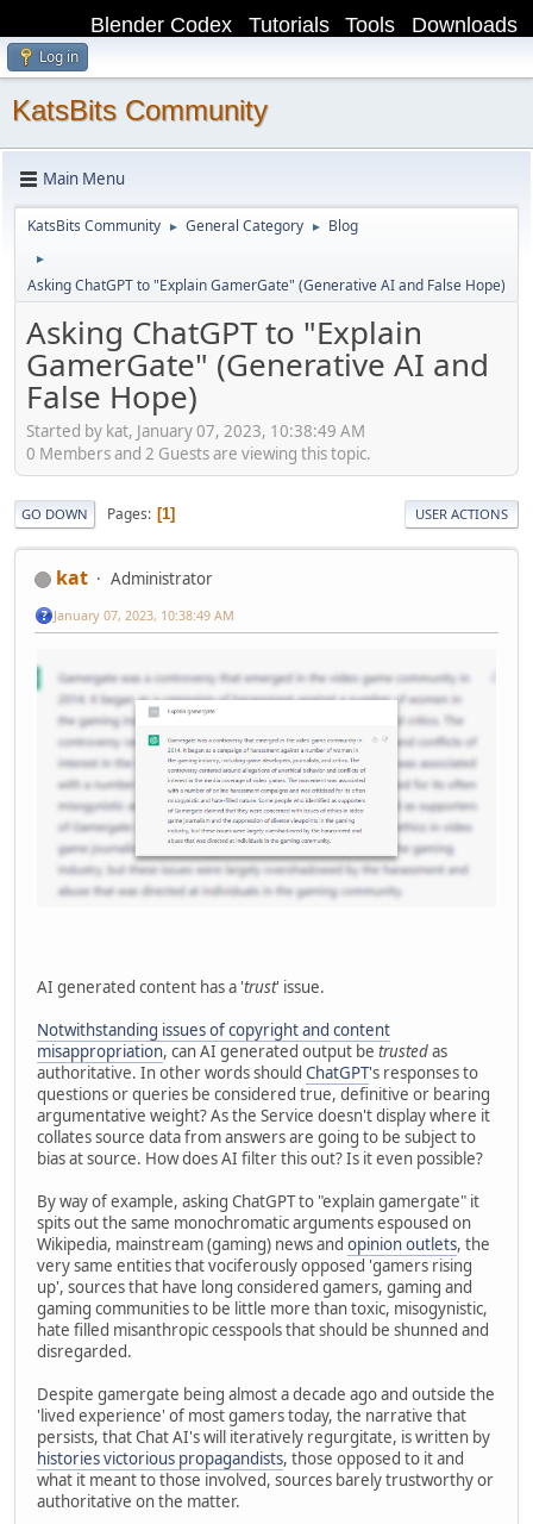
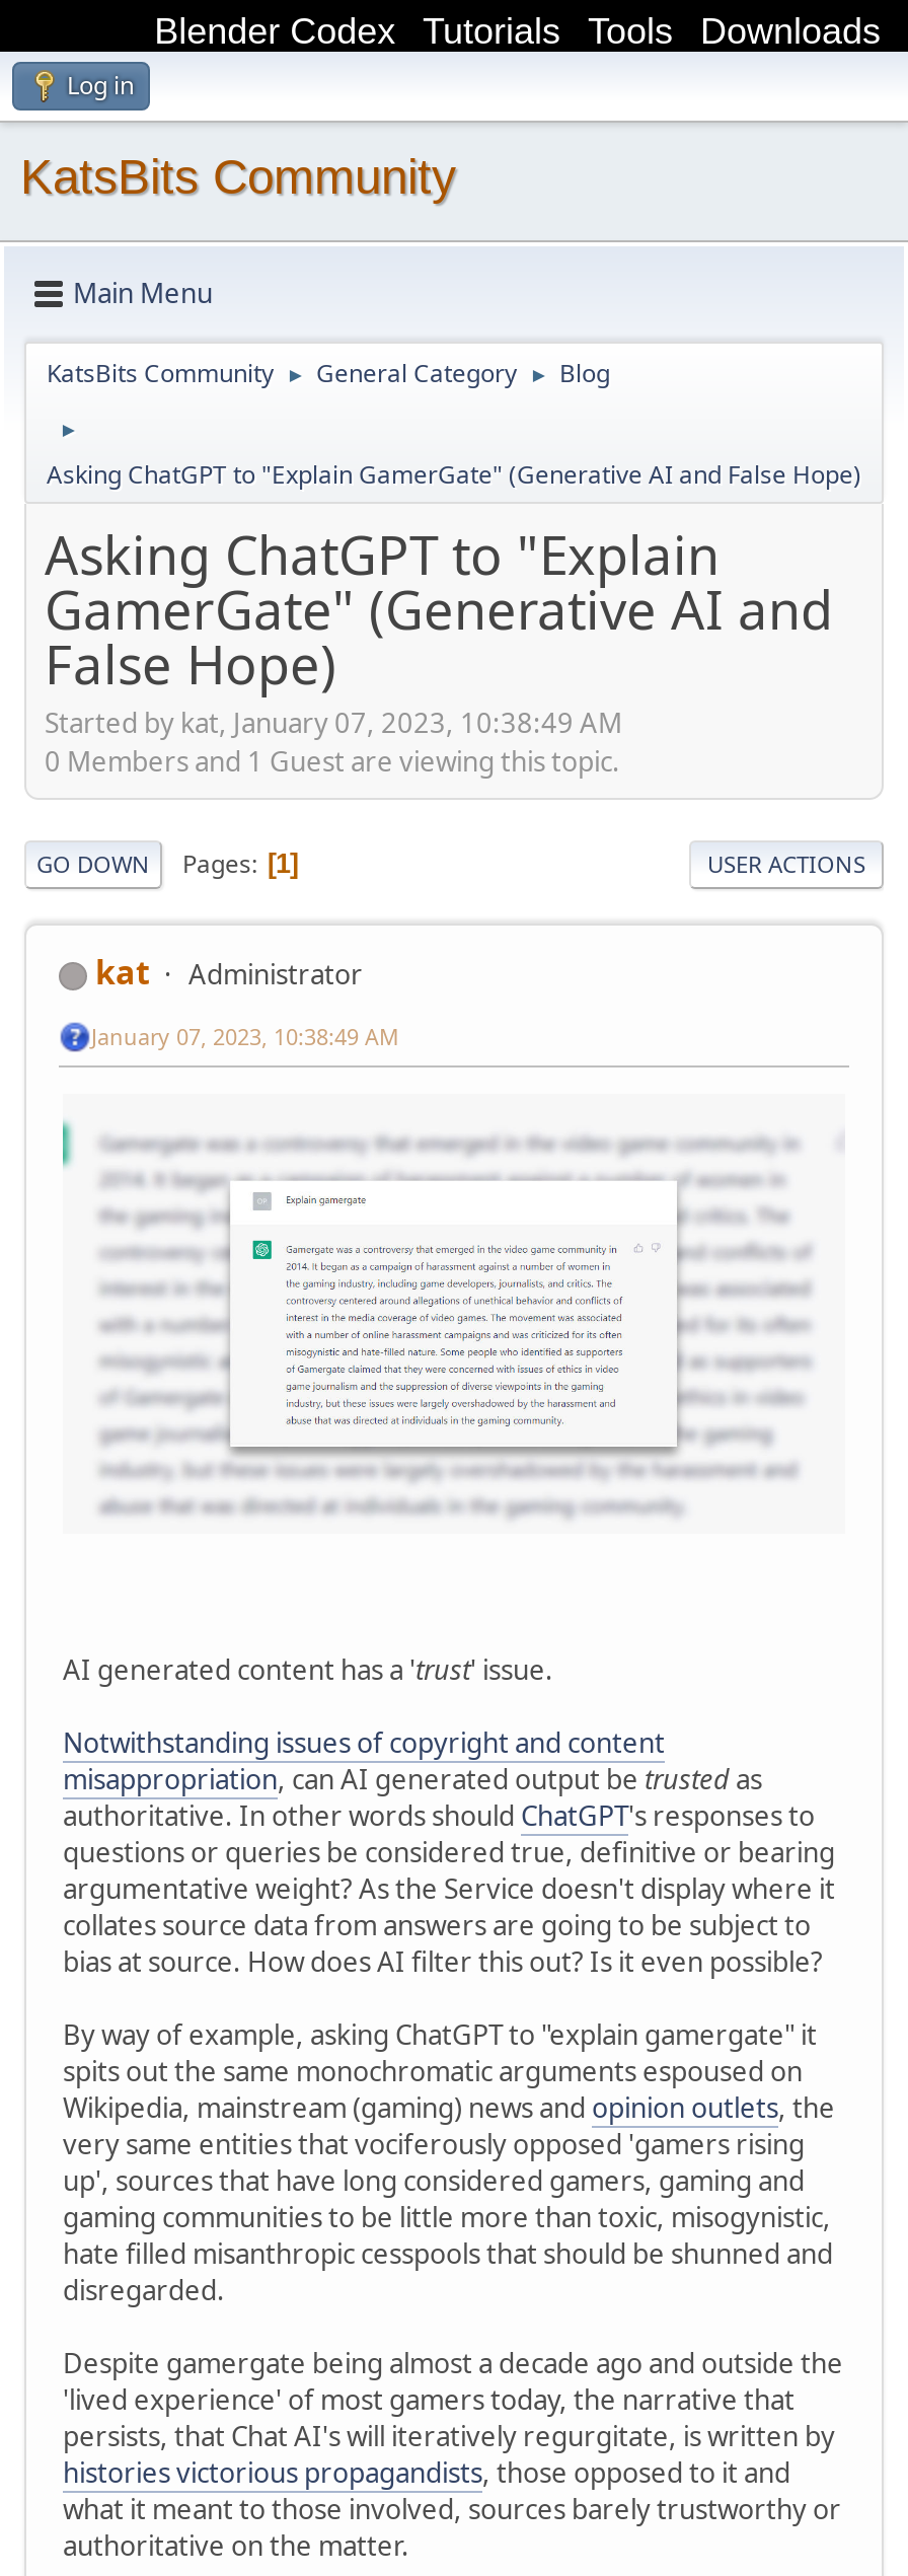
[26,443,371,464] 0 Members and 2 Guests are viewing this topic. -> [45,743,620,780] 0 Members and 1 Guest are viewing this topic.

